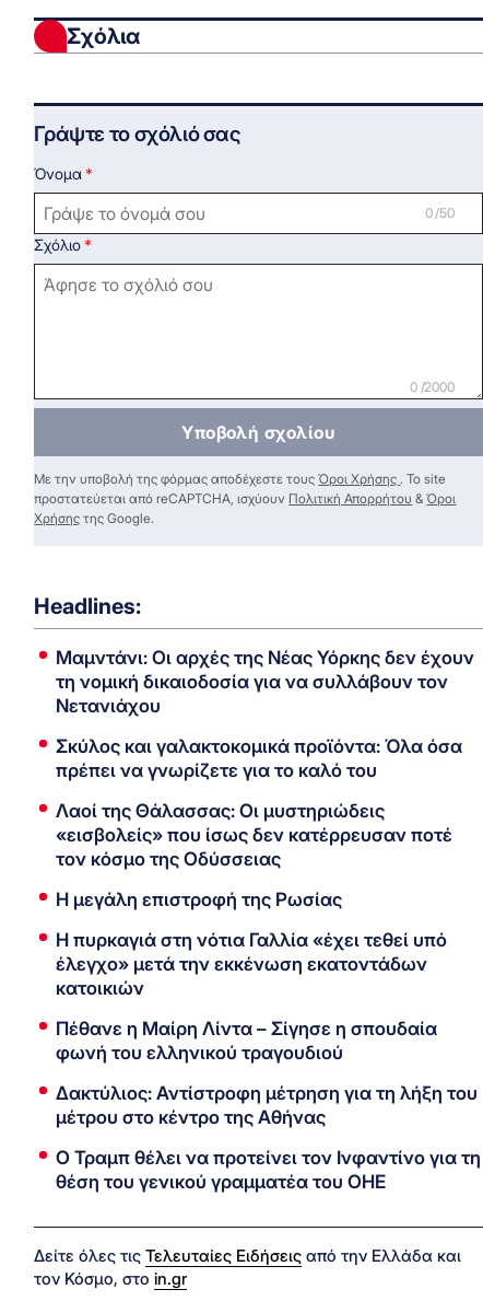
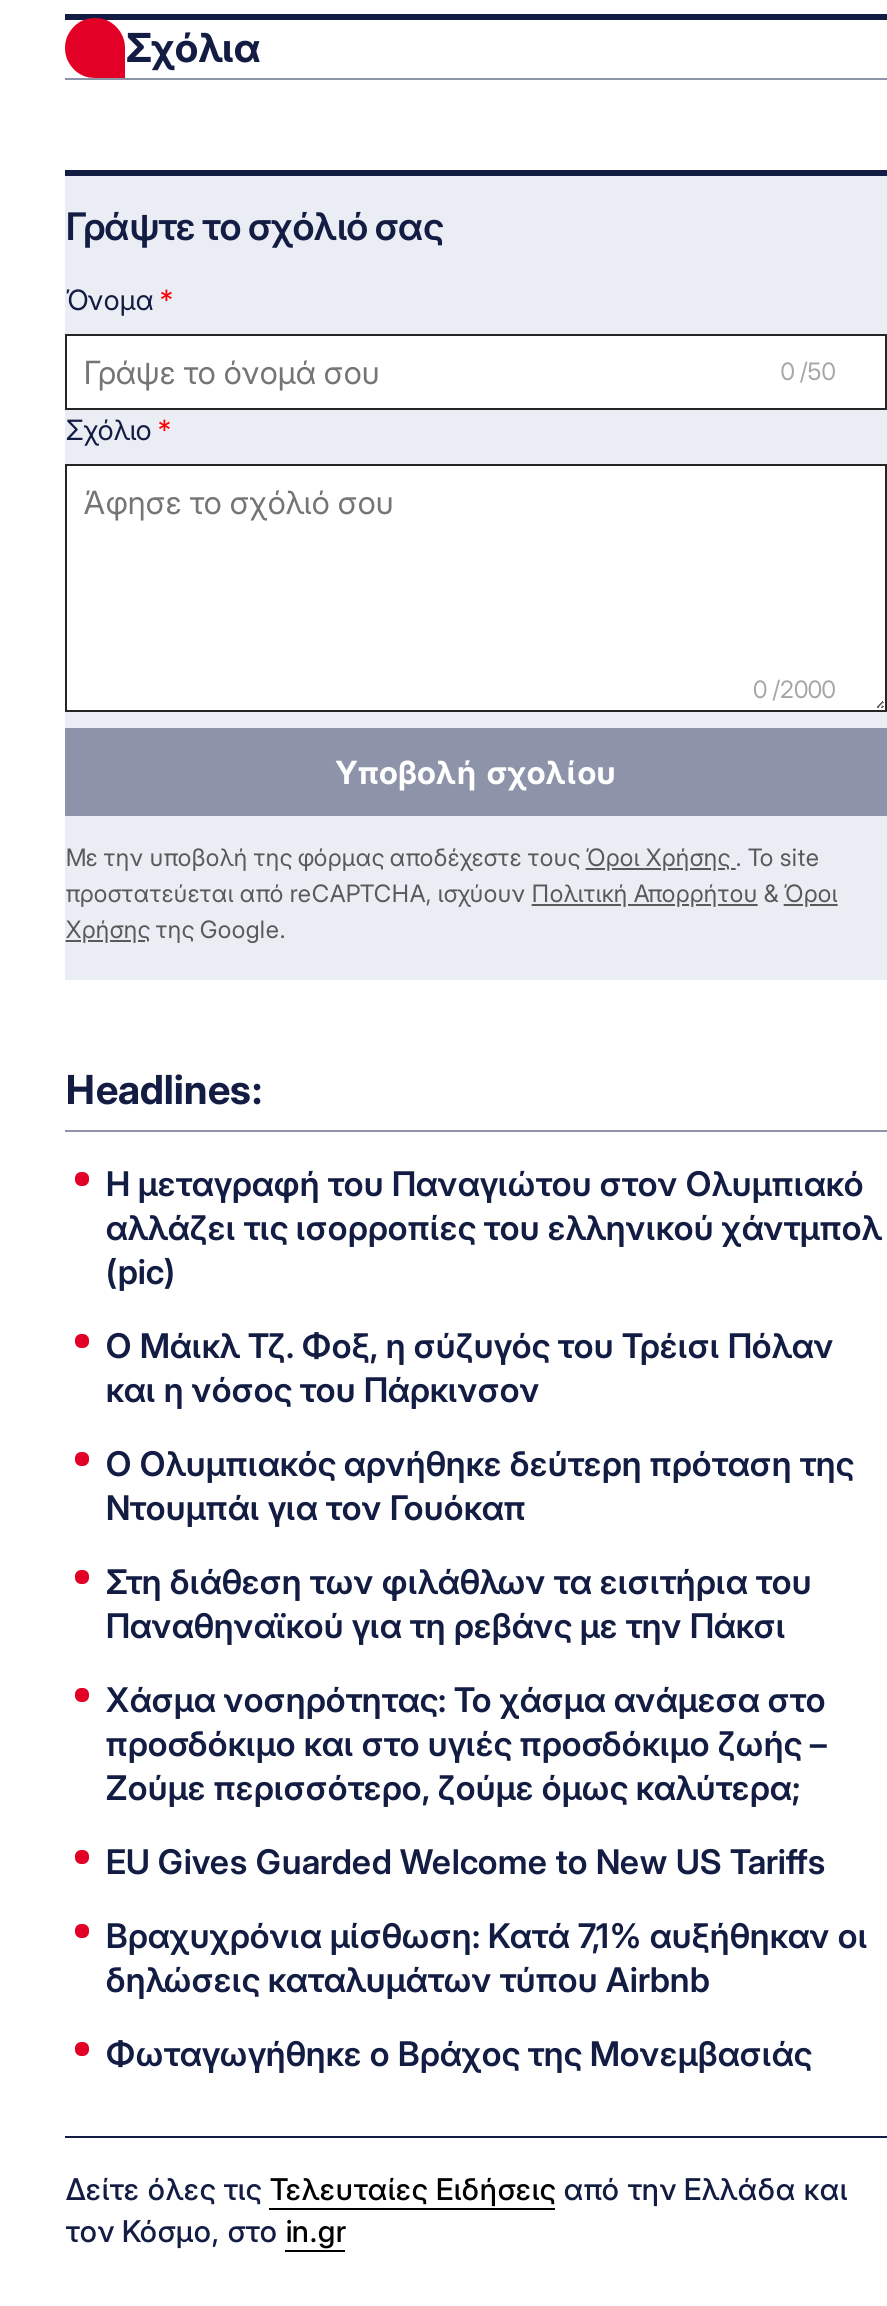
[56,646,475,716] Μαμντάνι: Οι αρχές της Νέας Υόρκης δεν έχουν | τη νομική δικαιοδοσία για να συλλάβουν τον | Νετανιάχου -> [106,1163,882,1291] Η μεταγραφή του Παναγιώτου στον Ολυμπιακό | αλλάζει τις ισορροπίες του ελληνικού χάντμπολ | (pic)
[56,735,463,781] Σκύλος και γαλακτοκομικά προϊόντα: Όλα όσα | πρέπει να γνωρίζετε για το καλό του -> [106,1325,834,1409] Ο Μάικλ Τζ. Φοξ, η σύζυγός του Τρέισι Πόλαν | και η νόσος του Πάρκινσον
[56,800,453,870] Λαοί της Θάλασσας: Οι μυστηριώδεις | «εισβολείς» που ίσως δεν κατέρρευσαν ποτέ | τον κόσμο της Οδύσσειας -> [106,1443,854,1527] Ο Ολυμπιακός αρνήθηκε δεύτερη πρόταση της | Ντουμπάι για τον Γουόκαπ
[56,888,342,910] Η μεγάλη επιστροφή της Ρωσίας -> [106,1561,812,1645] Στη διάθεση των φιλάθλων τα εισιτήρια του | Παναθηναϊκού για τη ρεβάνς με την Πάκσι
[56,929,447,999] Η πυρκαγιά στη νότια Γαλλία «έχει τεθεί υπό | έλεγχο» μετά την εκκένωση εκατοντάδων | κατοικιών -> [106,1679,828,1807] Χάσμα νοσηρότητας: Το χάσμα ανάμεσα στο | προσδόκιμο και στο υγιές προσδόκιμο ζωής – | Ζούμε περισσότερο, ζούμε όμως καλύτερα;
[56,1017,437,1063] Πέθανε η Μαίρη Λίντα – Σίγησε η σπουδαία | φωνή του ελληνικού τραγουδιού -> [106,1841,826,1881] EU Gives Guarded Welcome to New US Tariffs
[56,1082,478,1128] Δακτύλιος: Αντίστροφη μέτρηση για τη λήξη του | μέτρου στο κέντρο της Αθήνας -> [106,1915,868,1999] Βραχυχρόνια μίσθωση: Κατά 7,1% αυξήθηκαν οι | δηλώσεις καταλυμάτων τύπου Airbnb
[56,1146,481,1192] O Τραμπ θέλει να προτείνει τον Ινφαντίνο για τη | θέση του γενικού γραμματέα του ΟΗΕ -> [106,2033,812,2073] Φωταγωγήθηκε ο Βράχος της Μονεμβασιάς

